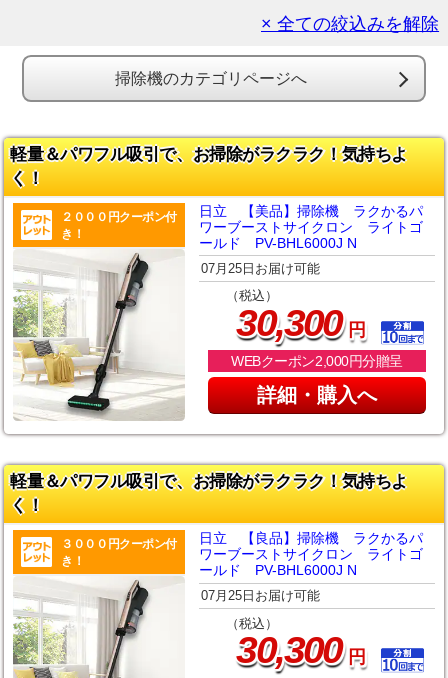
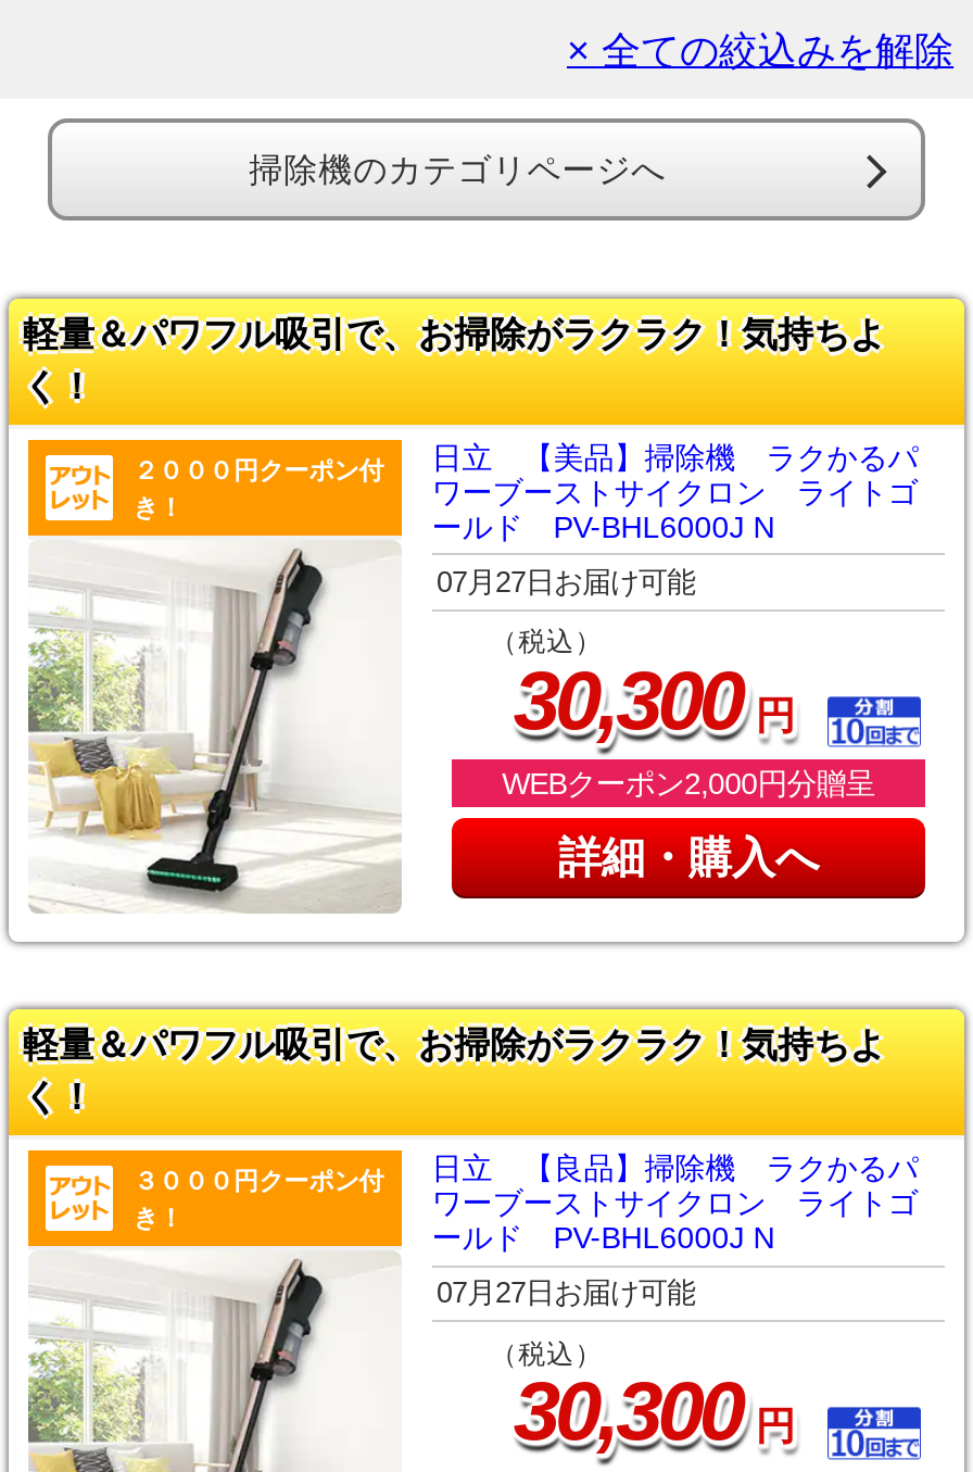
[201,261,320,276] 07月25日お届け可能 -> [436,565,695,598] 07月27日お届け可能
[201,588,320,603] 07月25日お届け可能 -> [436,1276,695,1309] 07月27日お届け可能

